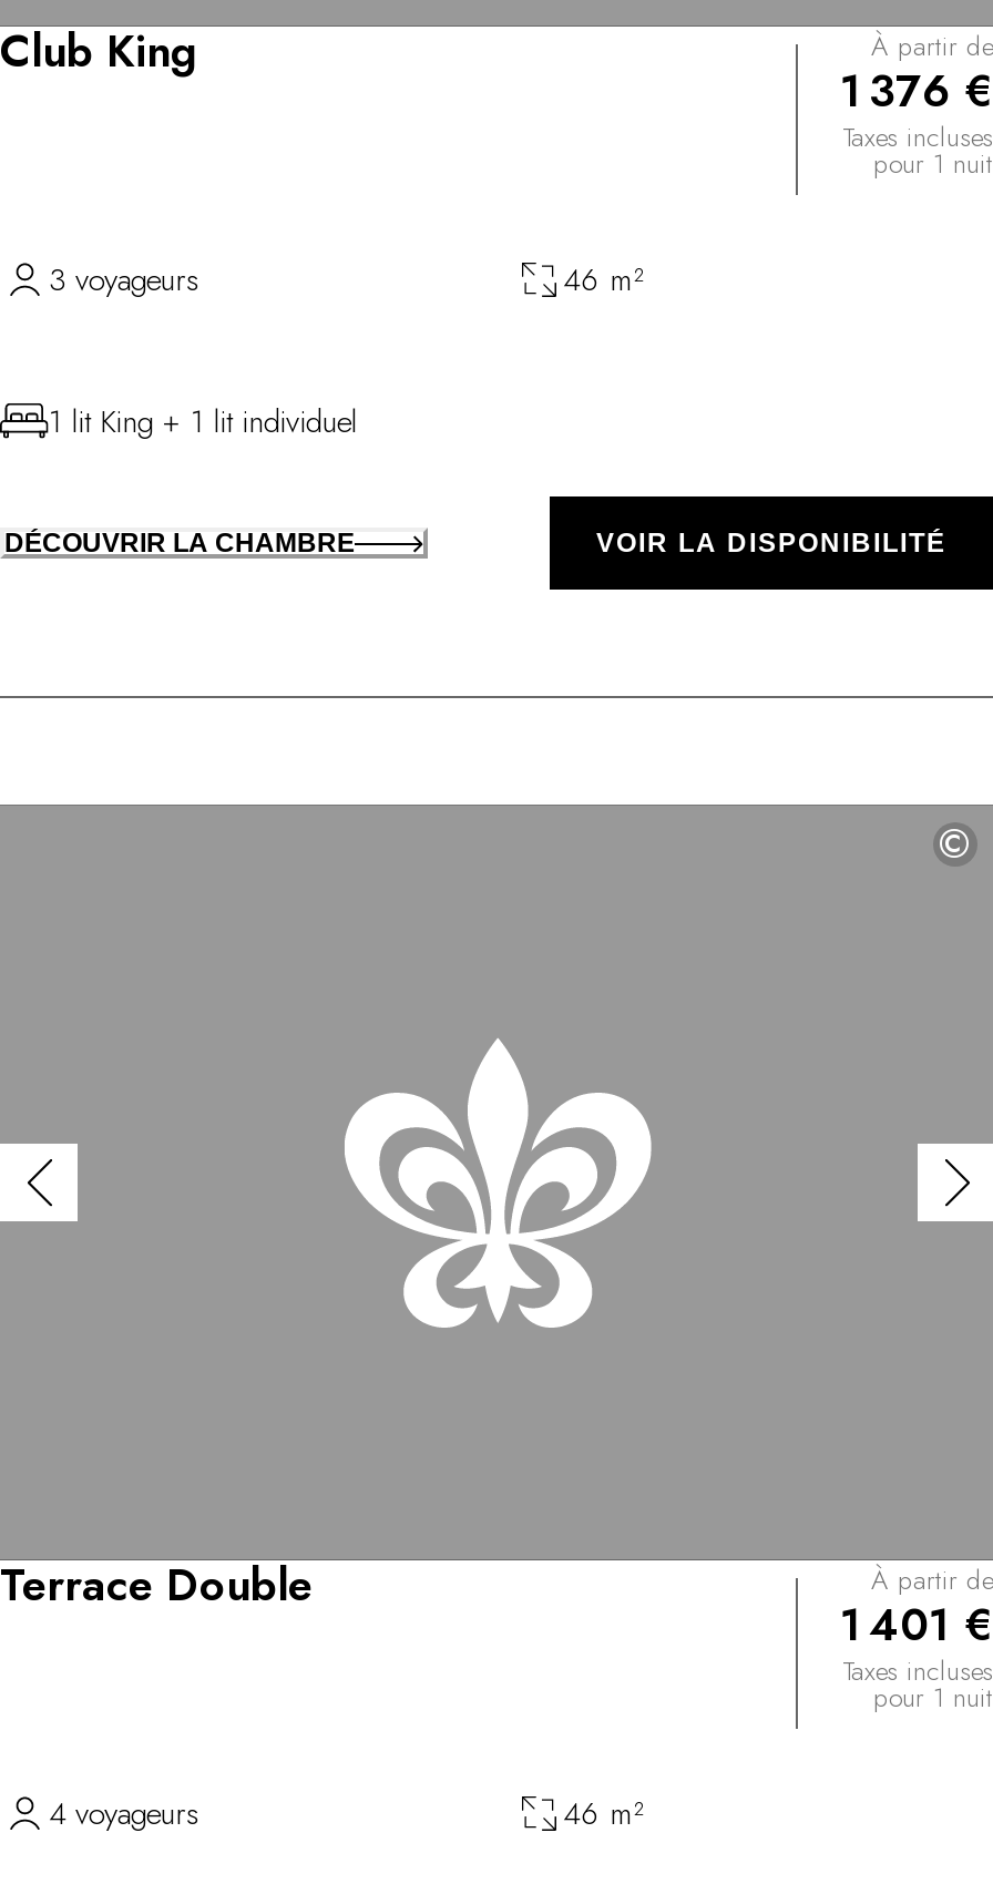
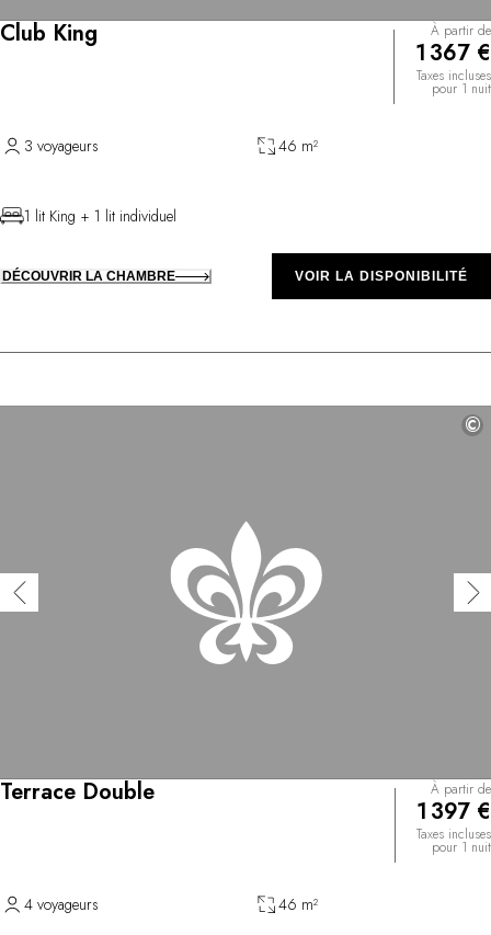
[840,61,993,125] 1 376 € -> [415,38,491,70] 1 367 €
[840,1594,993,1659] 1 401 € -> [416,796,491,828] 1 397 €

